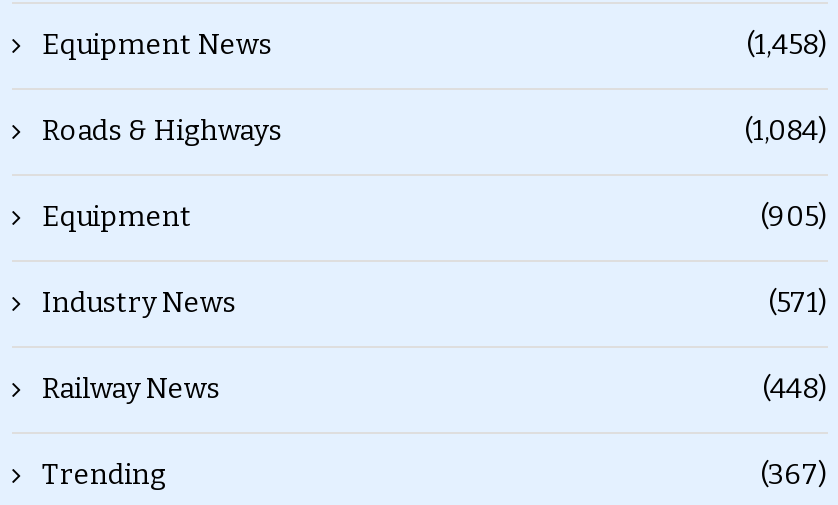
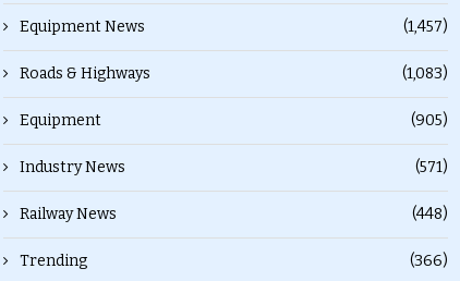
[746,27,828,61] (1,458) -> [403,17,448,36] (1,457)
[744,113,828,147] (1,084) -> [402,64,448,82] (1,083)
[760,457,828,491] (367) -> [410,251,448,270] (366)

